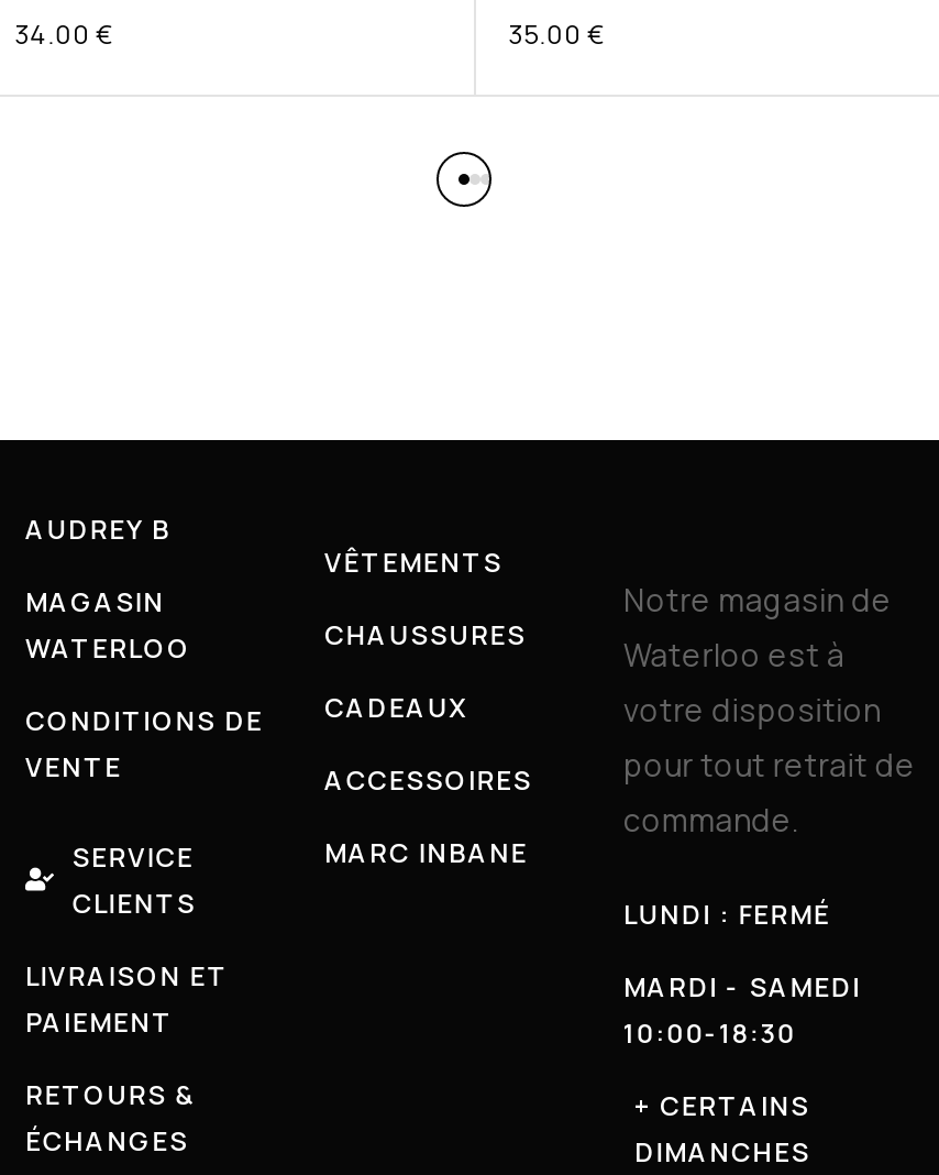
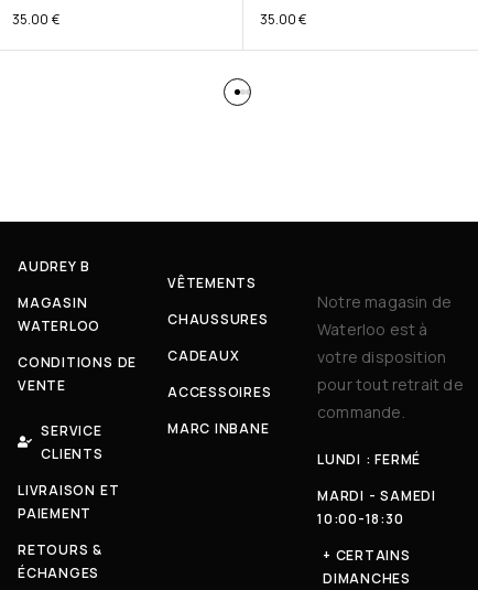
[14,16,113,54] 34.00 € -> [12,10,60,29] 35.00 €

